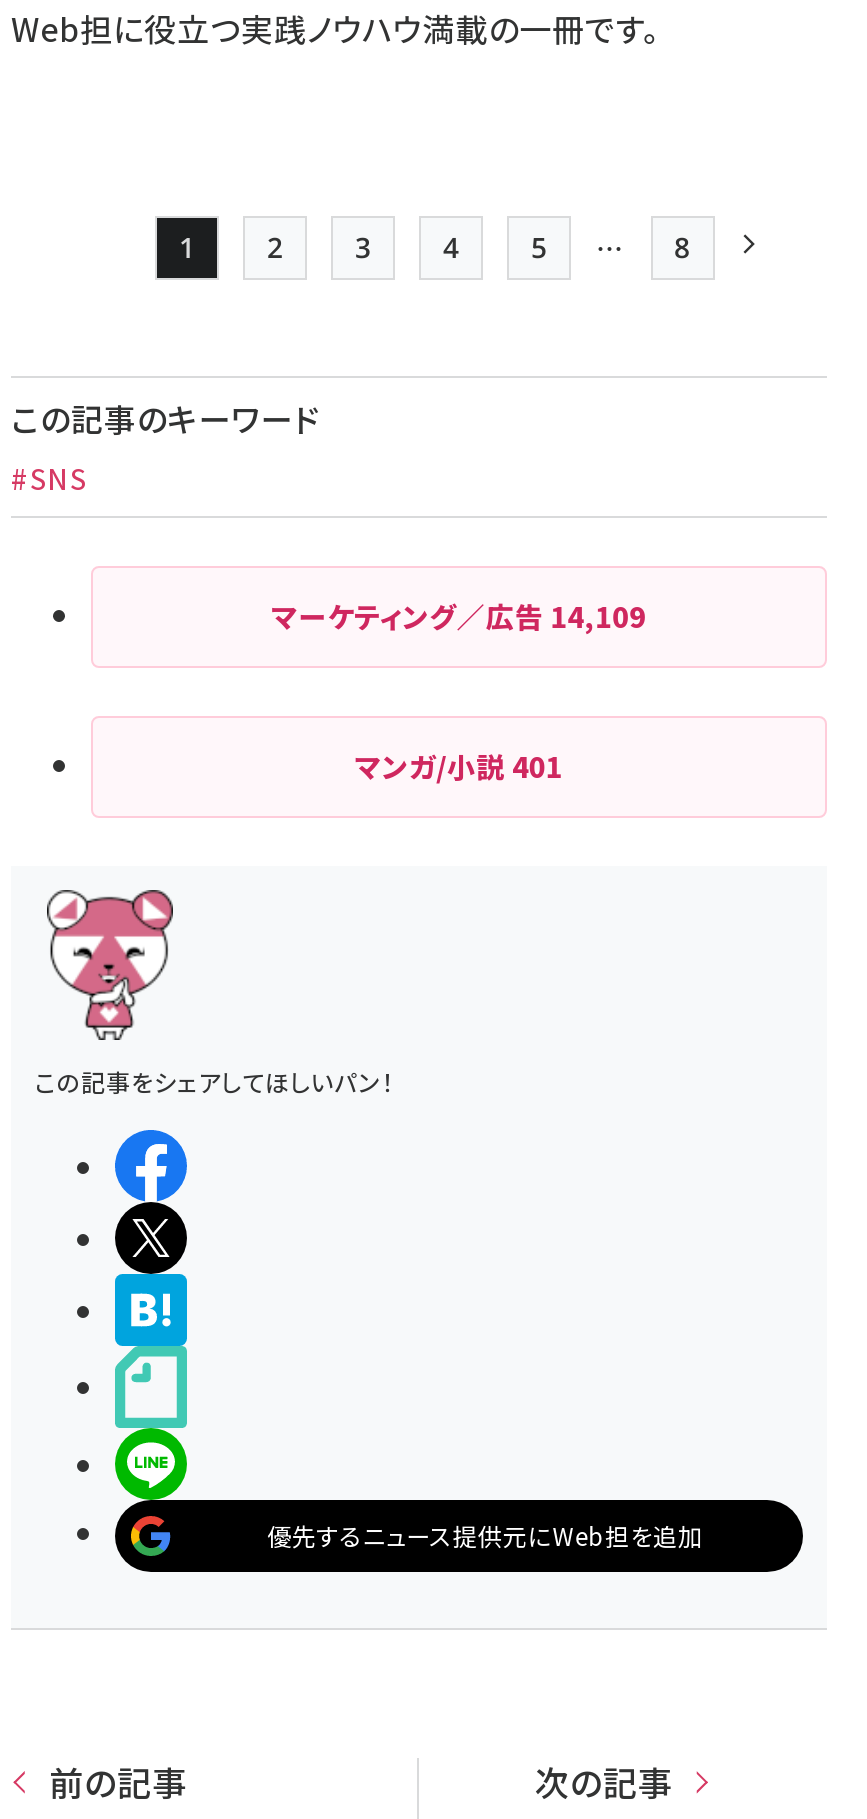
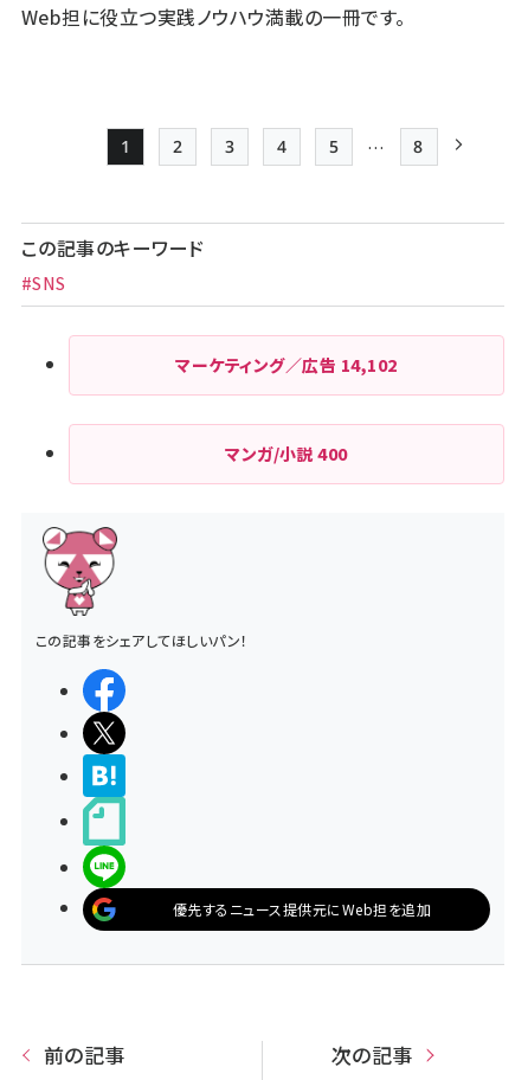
[272,596,646,636] マーケティング／広告14,109 -> [176,353,397,377] マーケティング／広告14,102
[355,746,563,786] マンガ/小説401 -> [225,442,348,465] マンガ/小説400

